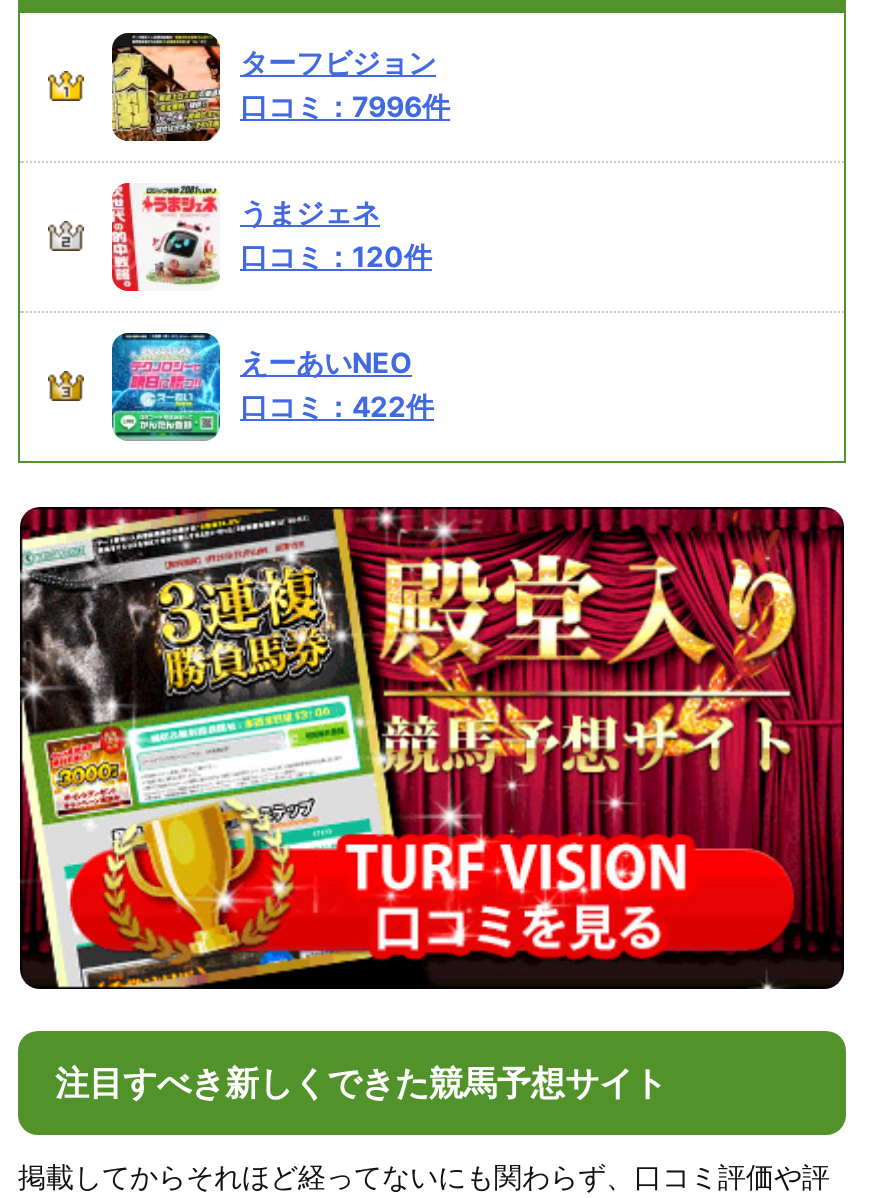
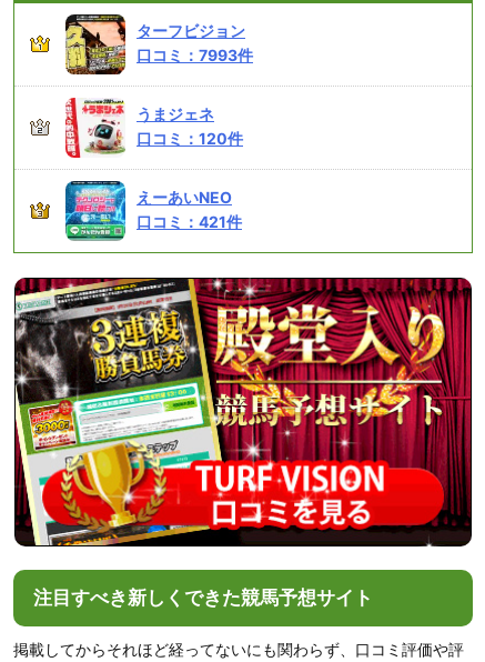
[240,89,450,123] 口コミ：7996件 -> [137,46,253,65] 口コミ：7993件
[240,389,434,423] 口コミ：422件 -> [137,213,242,232] 口コミ：421件

